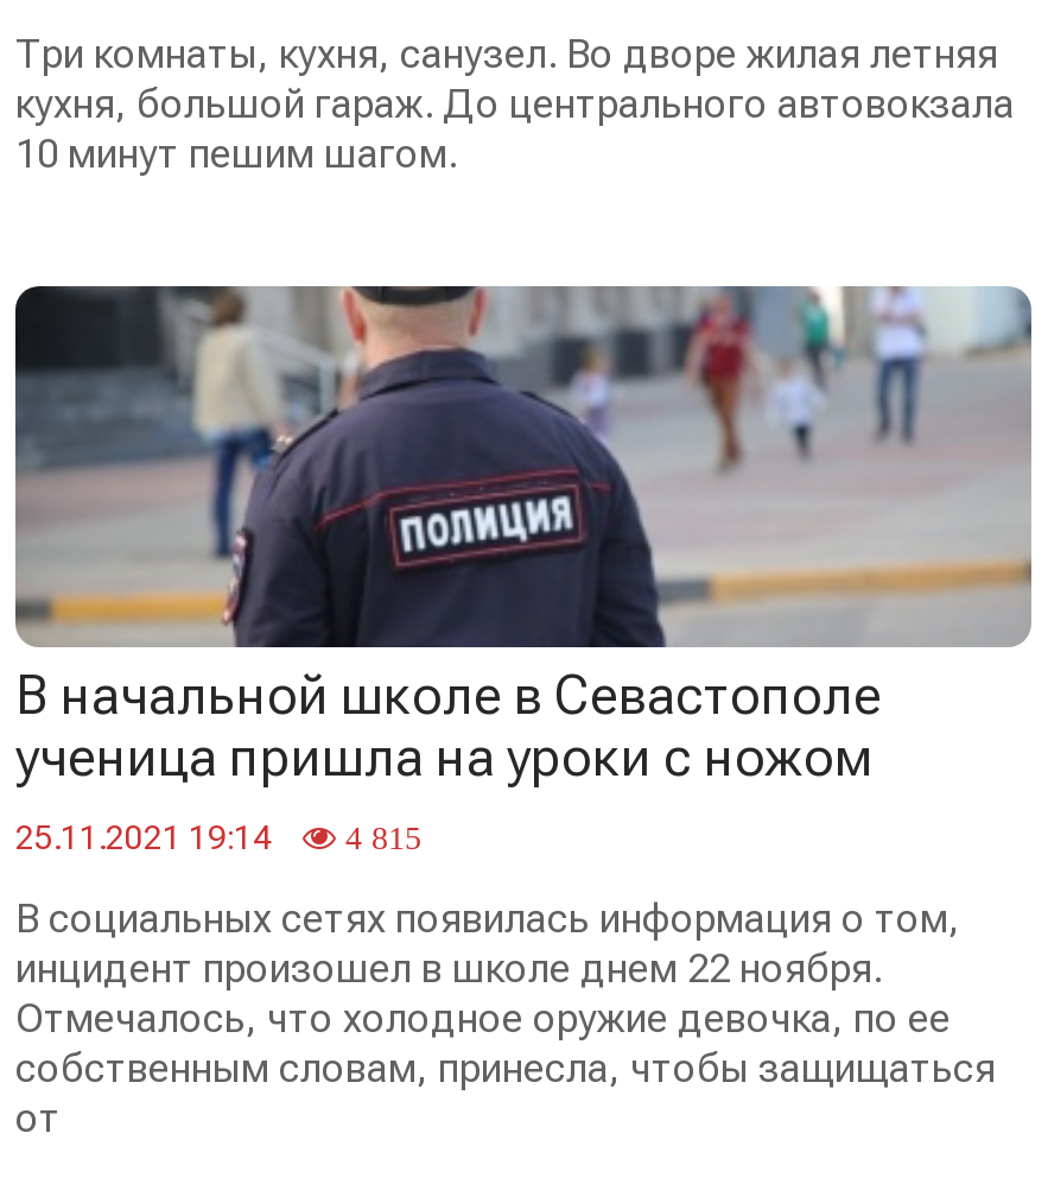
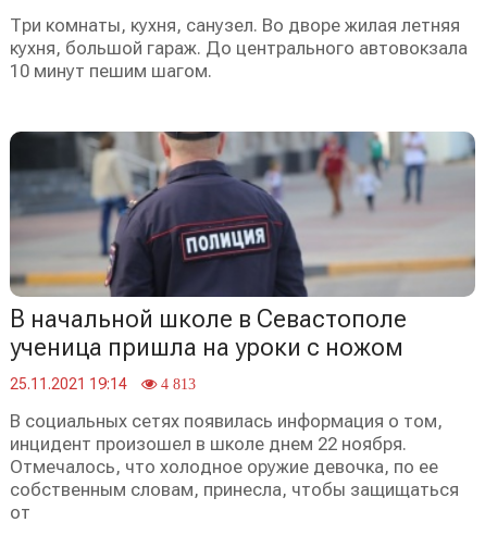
[15,818,421,856] 25.11.2021 19:14 4 815 -> [10,375,196,392] 25.11.2021 19:14 4 813

